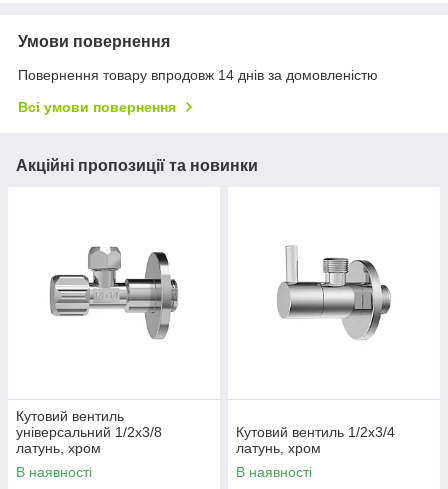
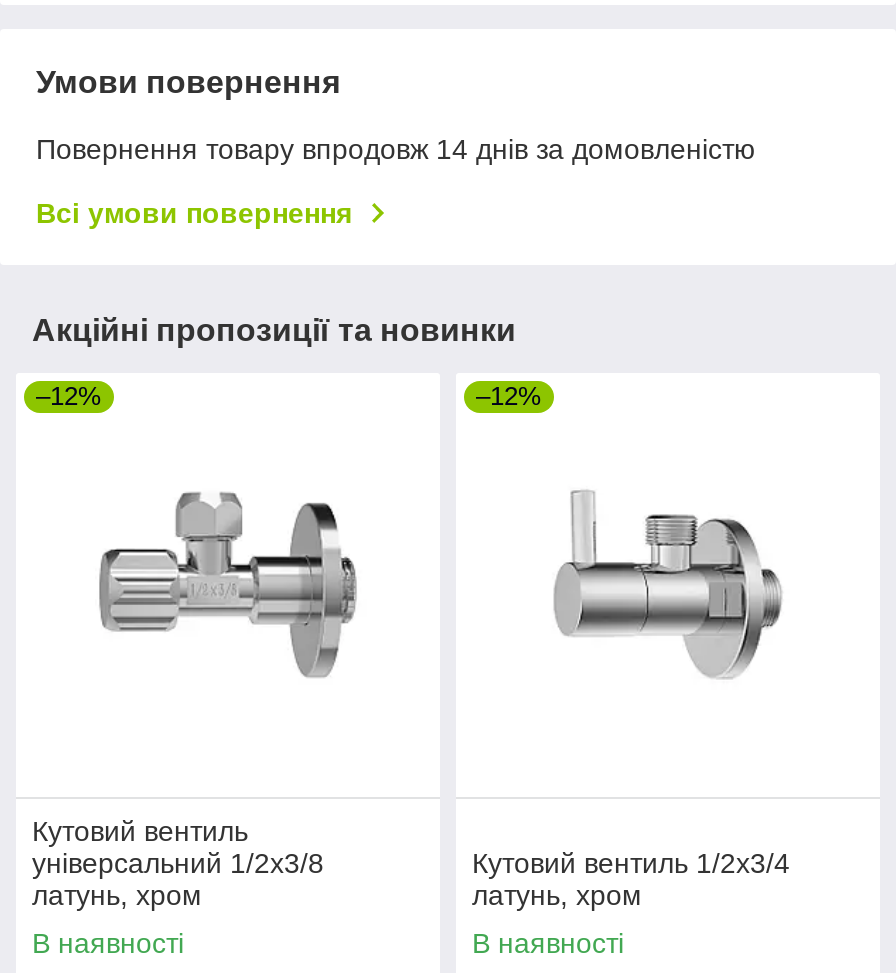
none -> [36,381,102,411] –12%
none -> [476,381,542,411] –12%

